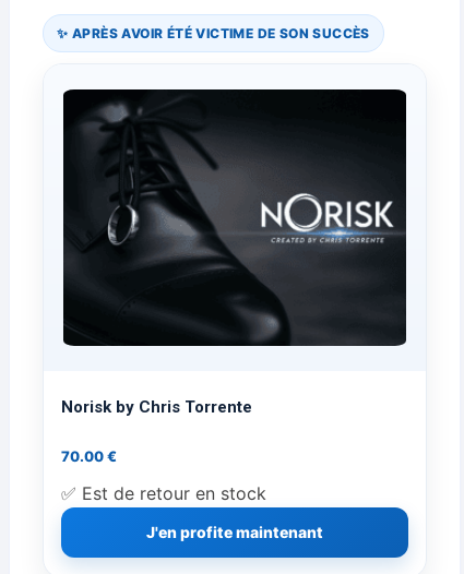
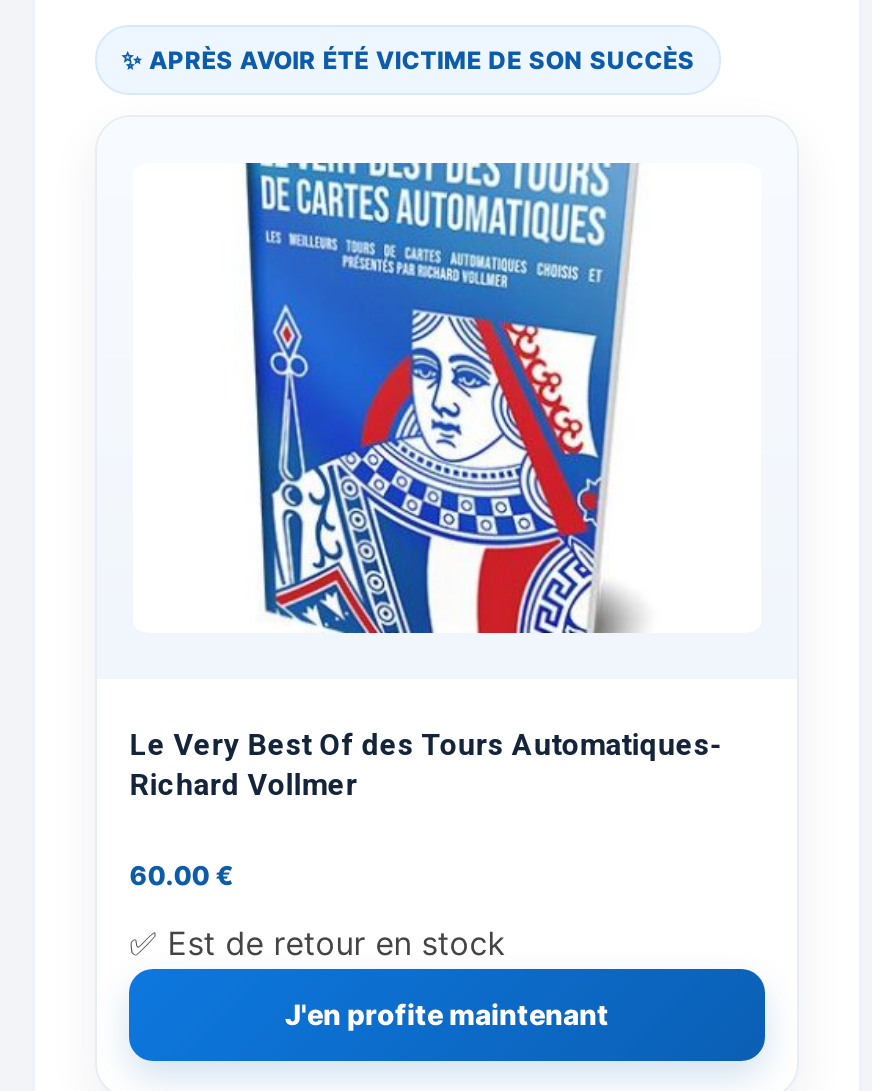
[62,88,407,347] [image] -> [133,162,761,636] [image]
[61,398,252,417] Norisk by Chris Torrente -> [129,728,721,804] Le Very Best Of des Tours Automatiques- | Richard Vollmer
[61,448,117,465] 70.00 € -> [129,860,233,892] 60.00 €

